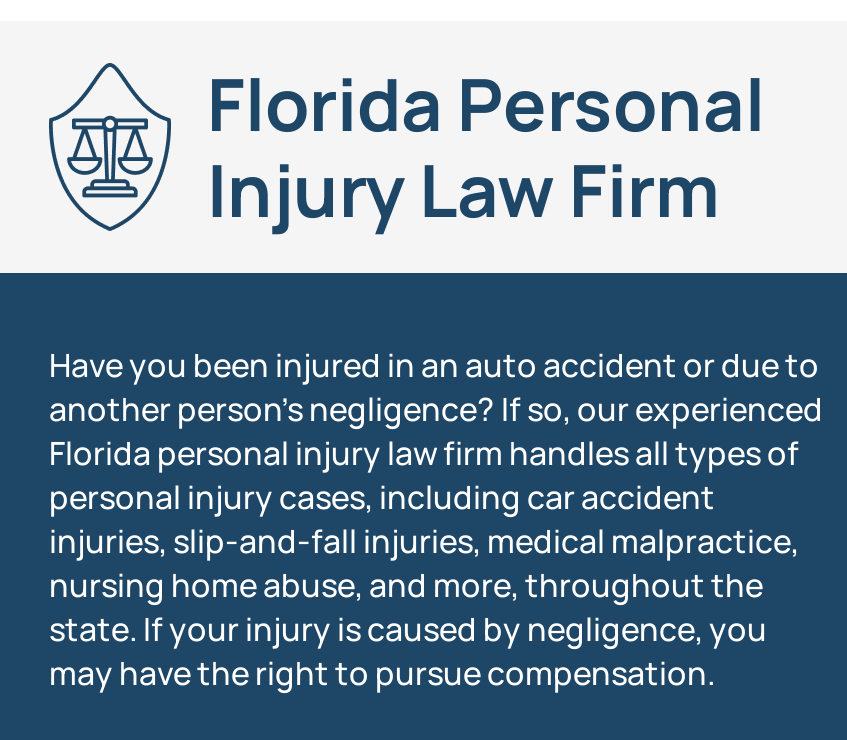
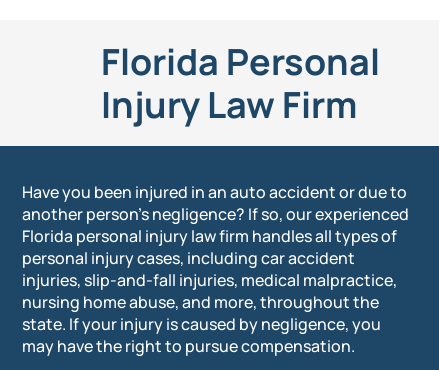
[47,61,173,233] [image] -> none

